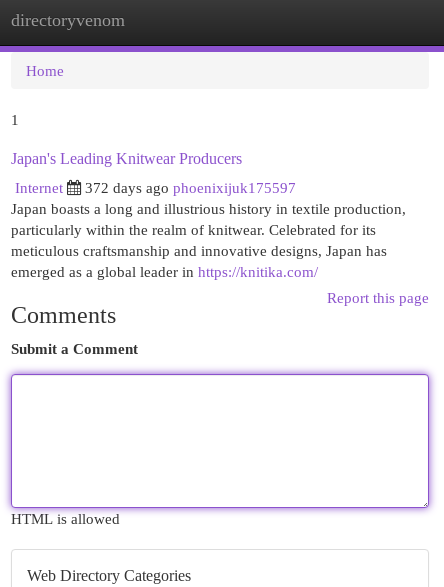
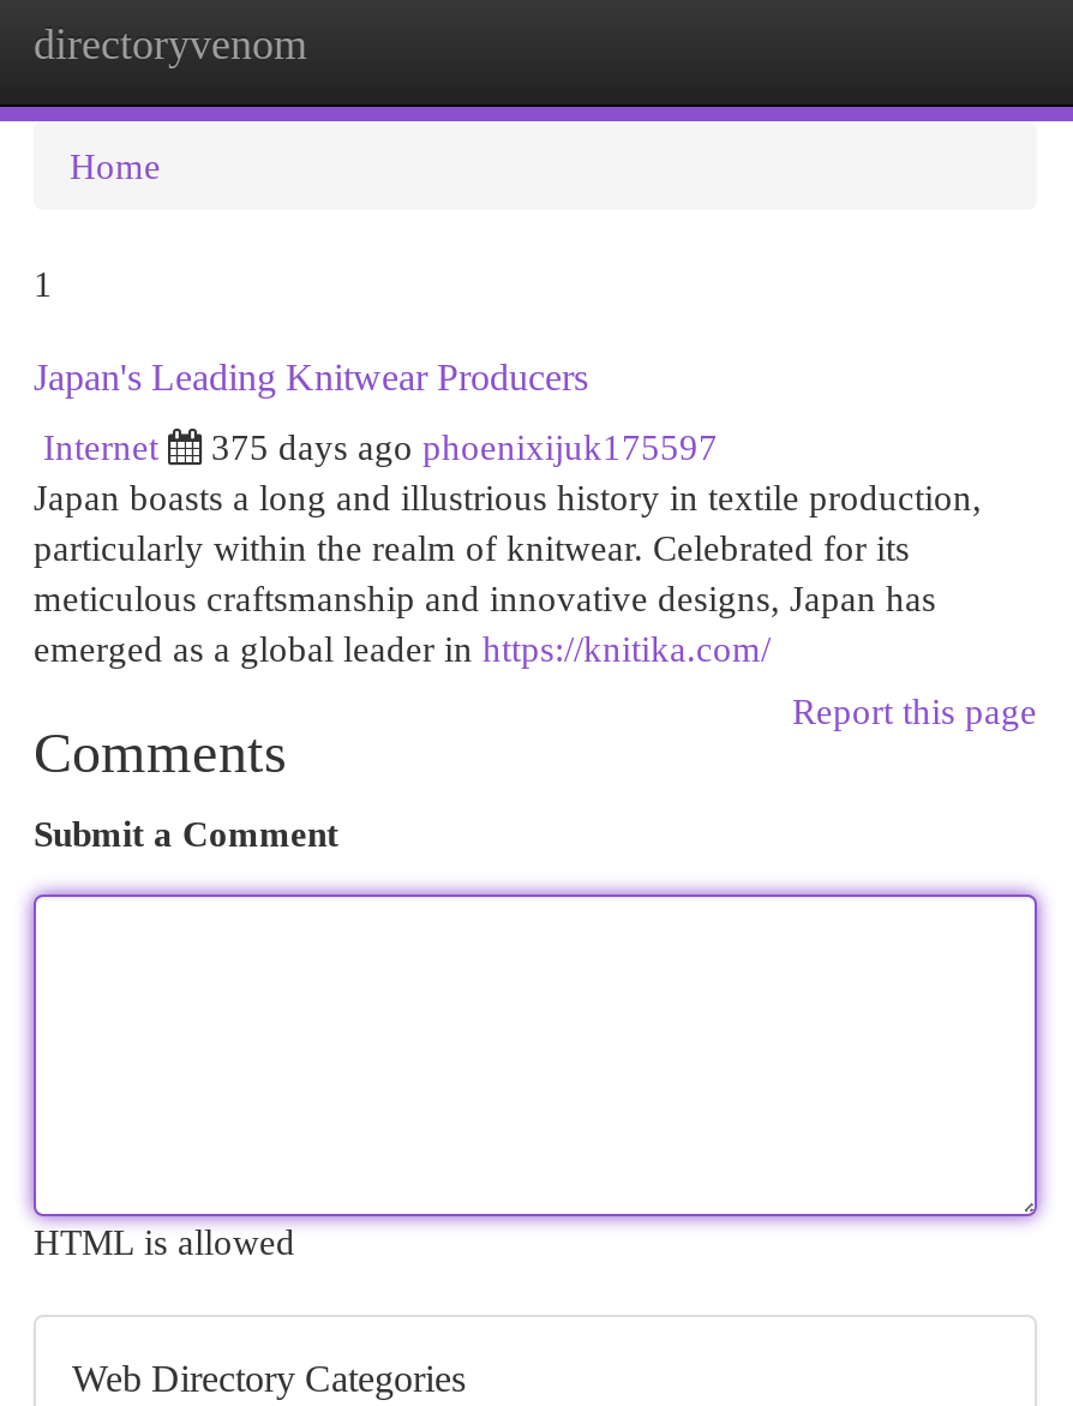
[85,179,296,196] 372 days ago phoenixijuk175597 -> [211,426,718,467] 375 days ago phoenixijuk175597

